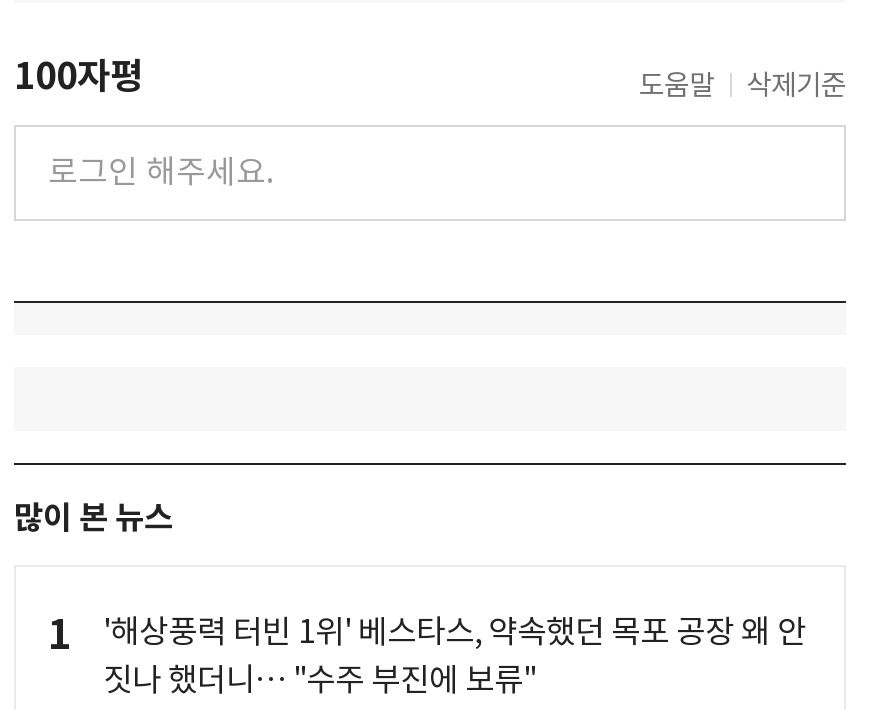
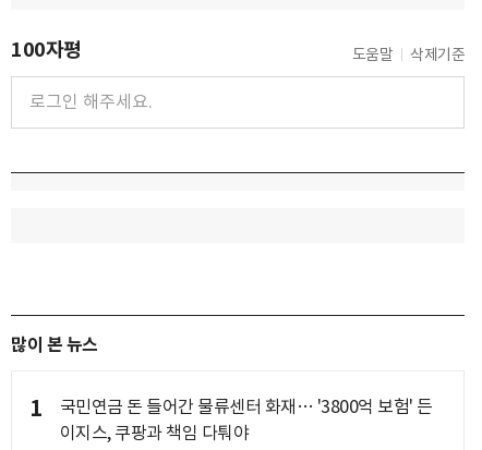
[103,610,806,698] '해상풍력 터빈 1위' 베스타스, 약속했던 목포 공장 왜 안 | 짓나 했더니… "수주 부진에 보류" -> [59,396,432,444] 국민연금 돈 들어간 물류센터 화재… '3800억 보험' 든 | 이지스, 쿠팡과 책임 다퉈야

